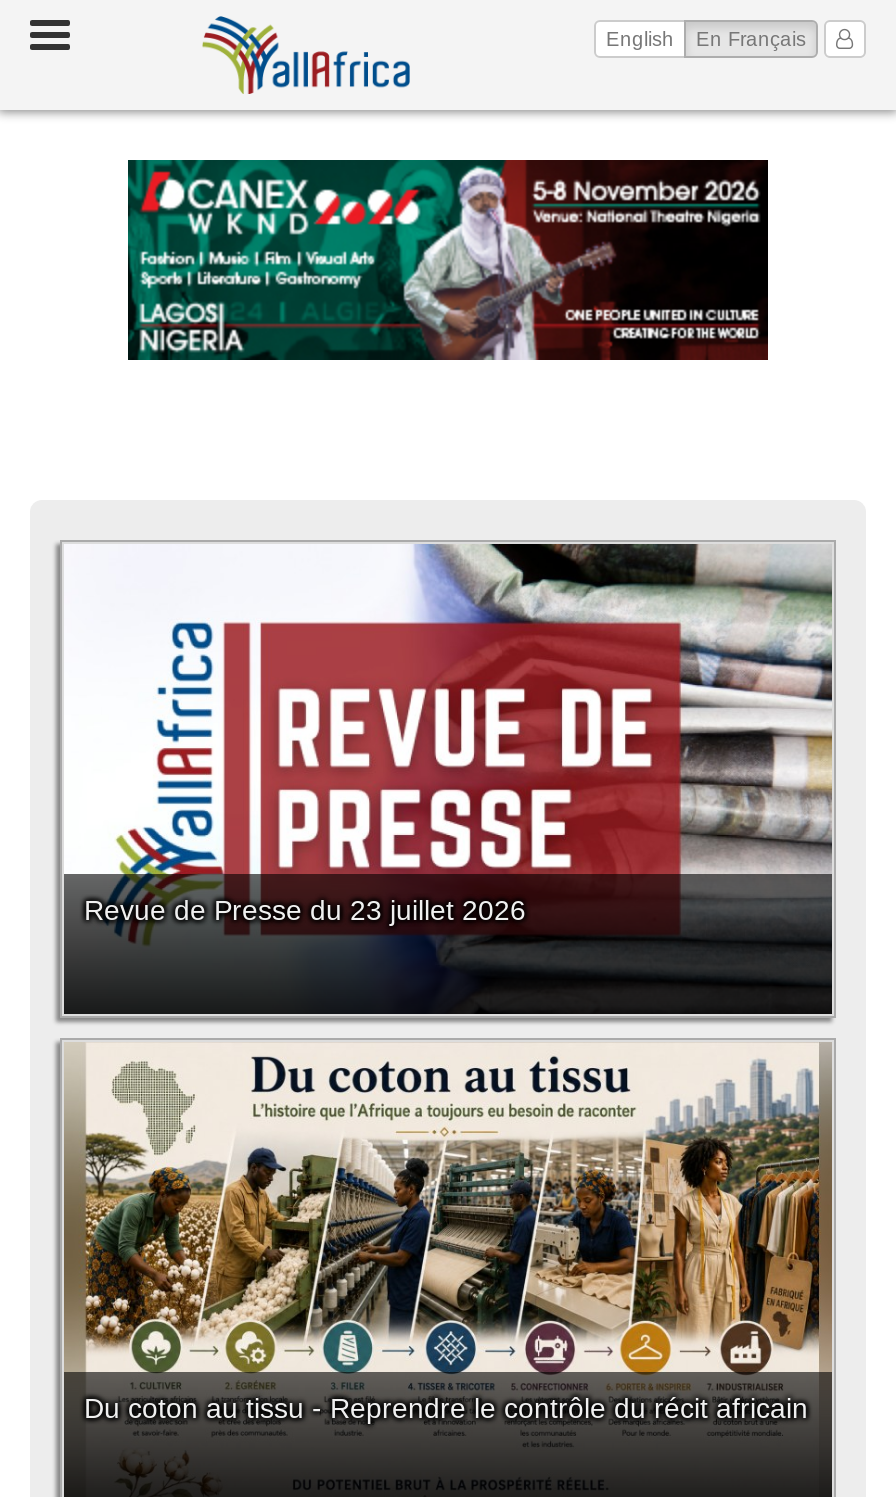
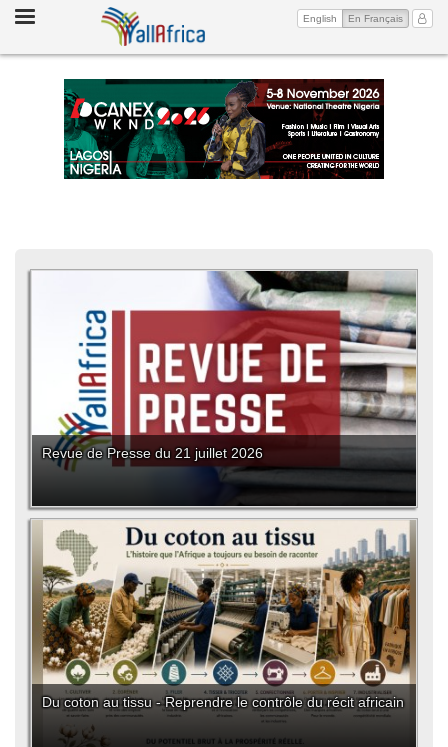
[126,160,768,360] [image] -> [63,79,384,180] [image]
[84,893,526,925] Revue de Presse du 23 juillet 2026 -> [42,445,263,461] Revue de Presse du 21 juillet 2026

